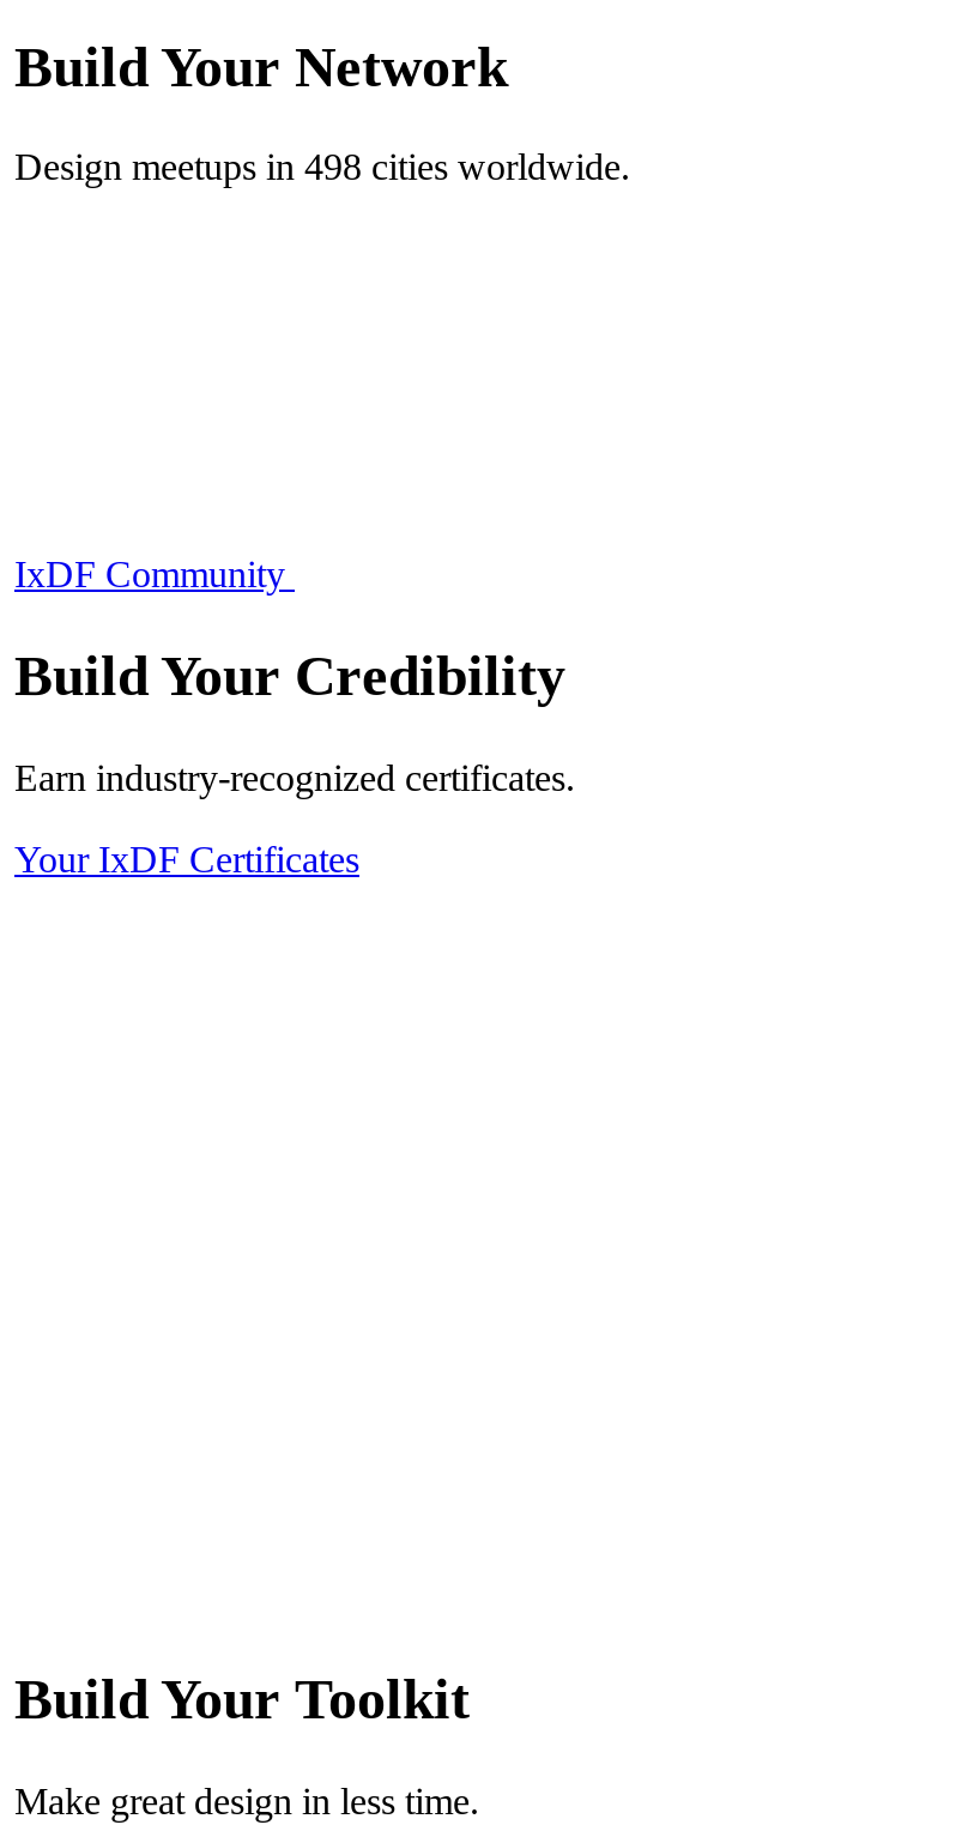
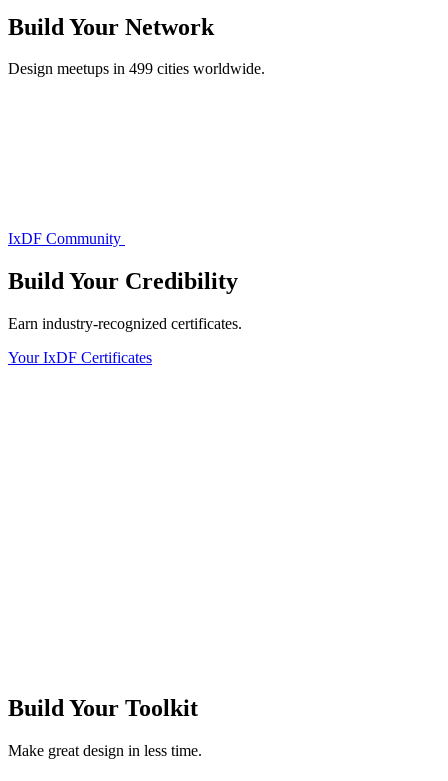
[14,147,630,188] Design meetups in 498 cities worldwide. -> [8,60,265,77] Design meetups in 499 cities worldwide.

